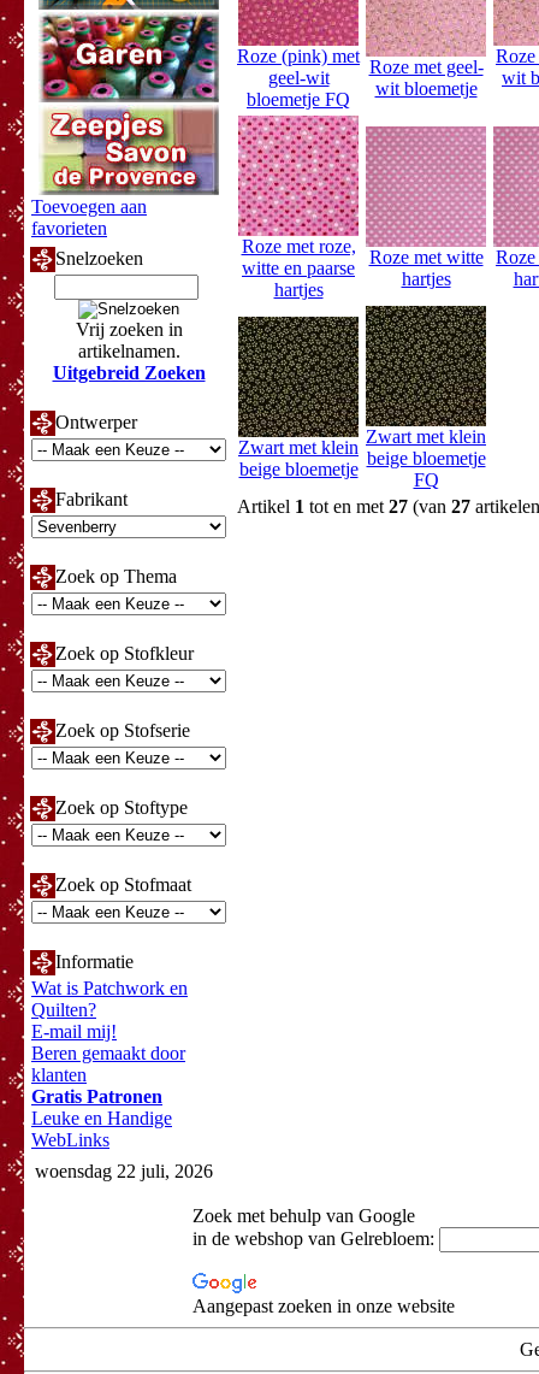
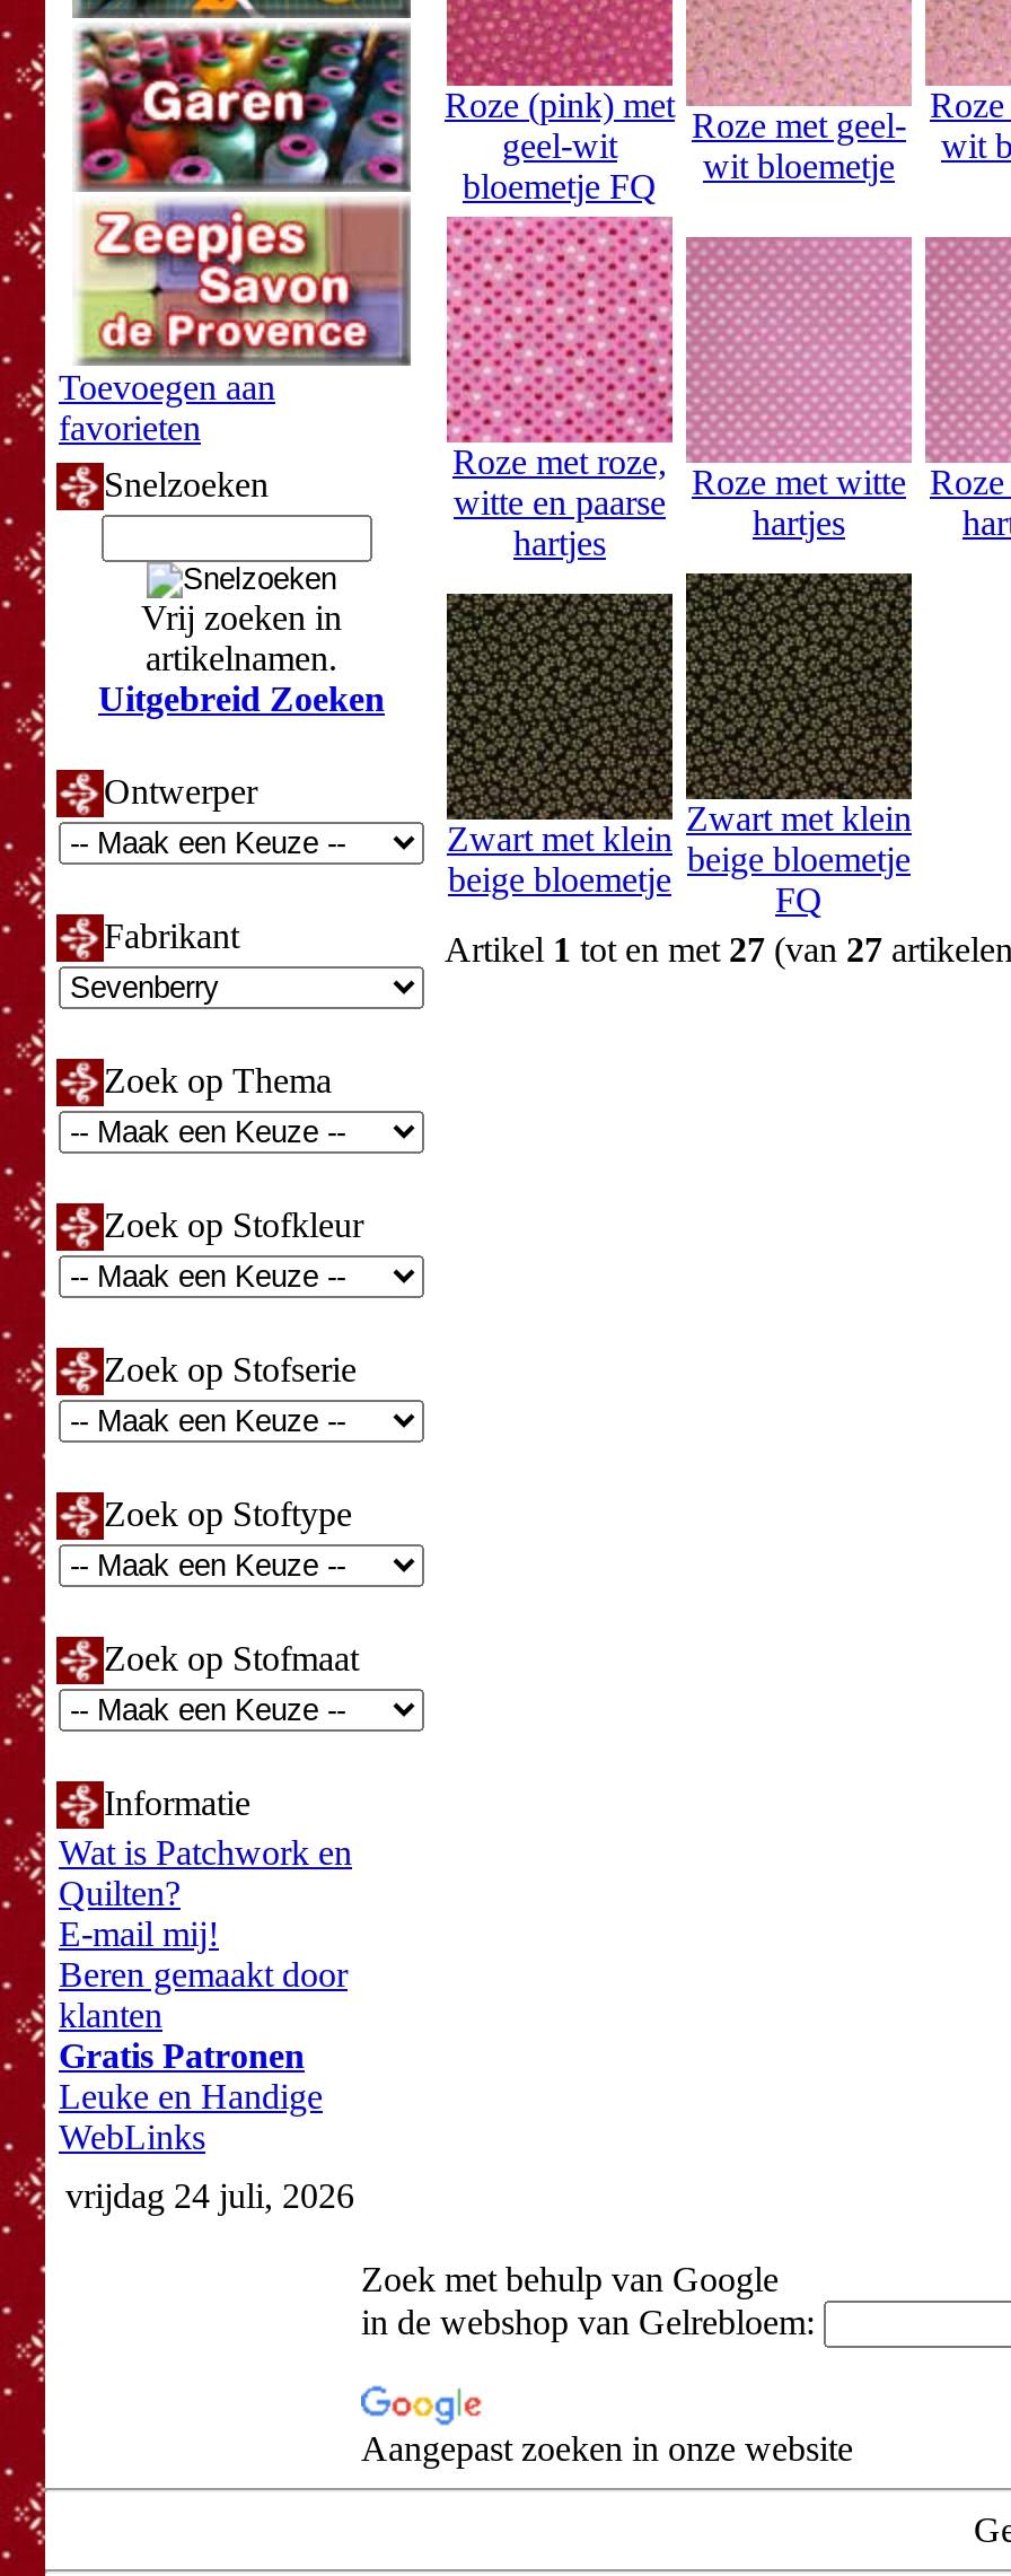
[25,1161,223,1181] woensdag 22 juli, 2026 -> [47,2176,372,2215] vrijdag 24 juli, 2026

